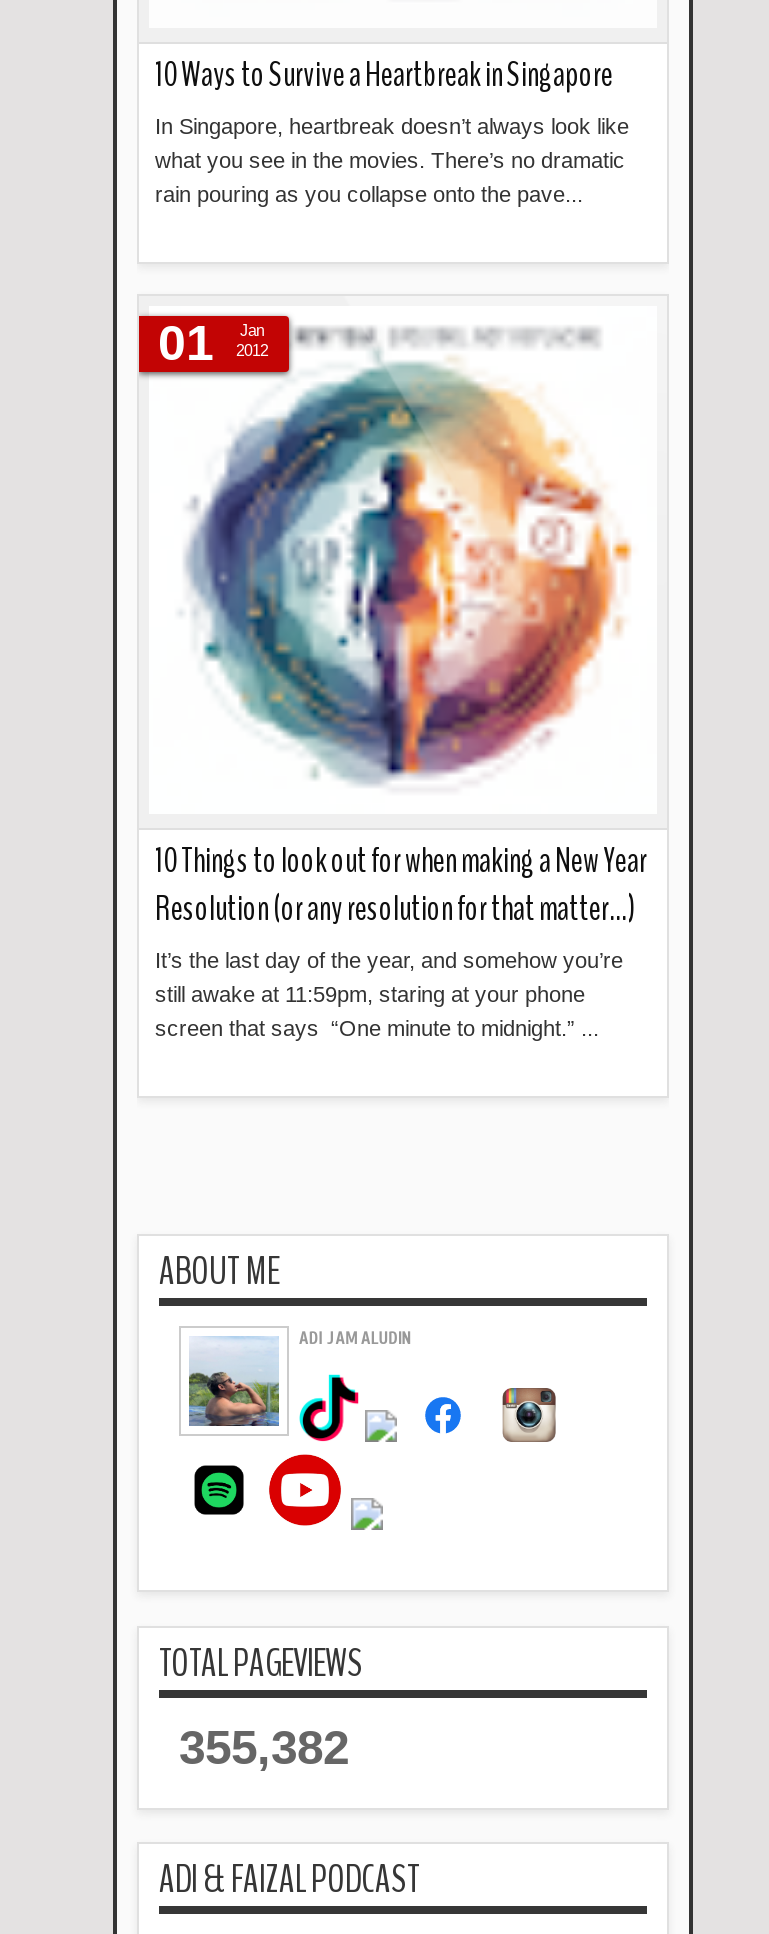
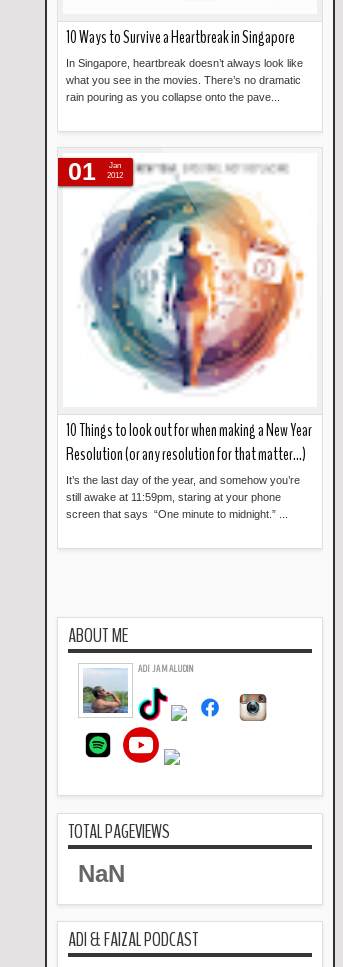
[179,1719,349,1773] 355,382 -> [78,860,125,887] NaN

